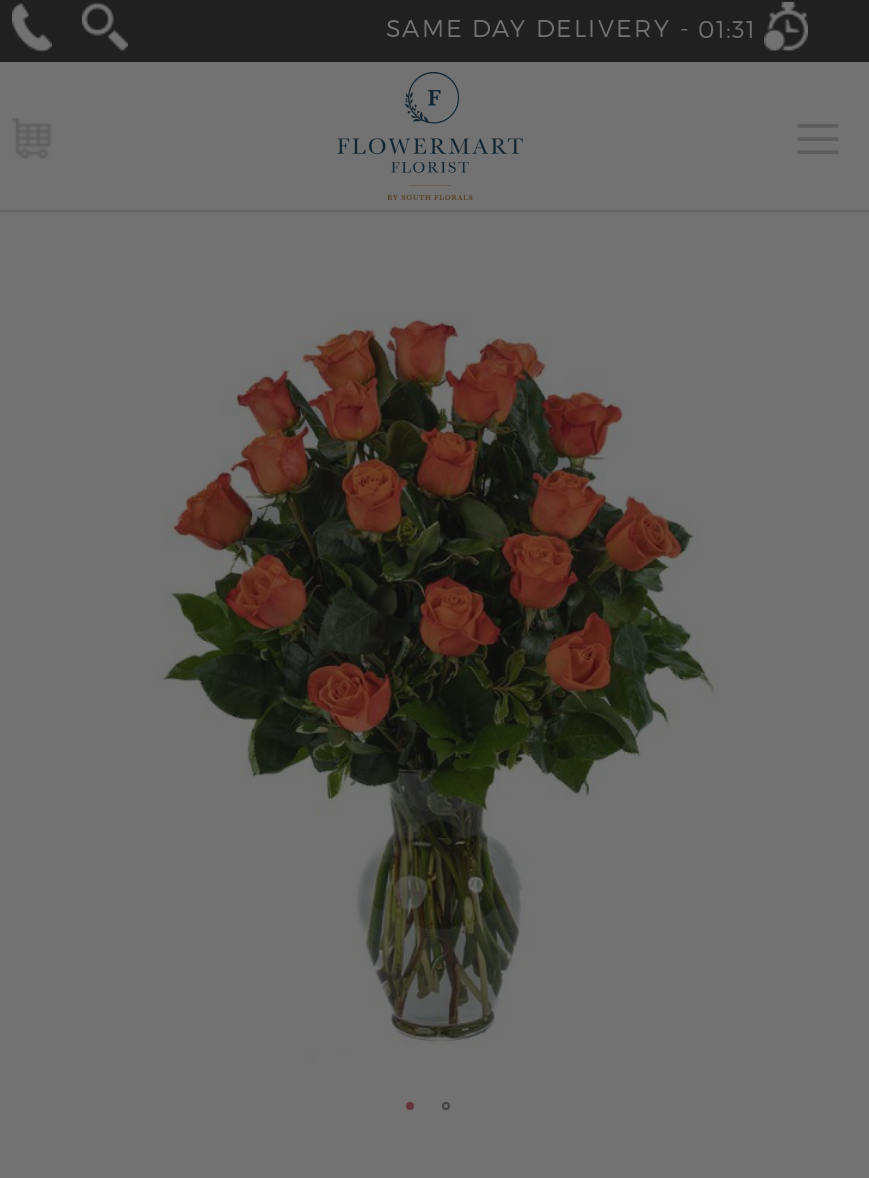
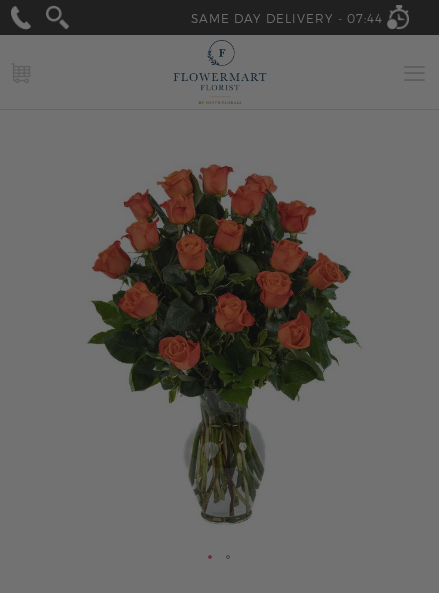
[386,13,756,41] SAME DAY DELIVERY - 01:31 -> [191,11,383,25] SAME DAY DELIVERY - 07:44

